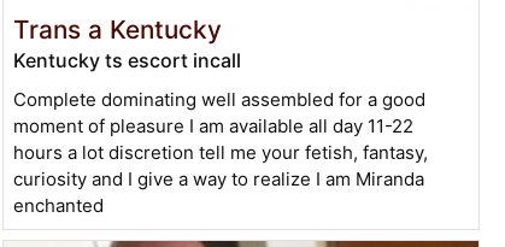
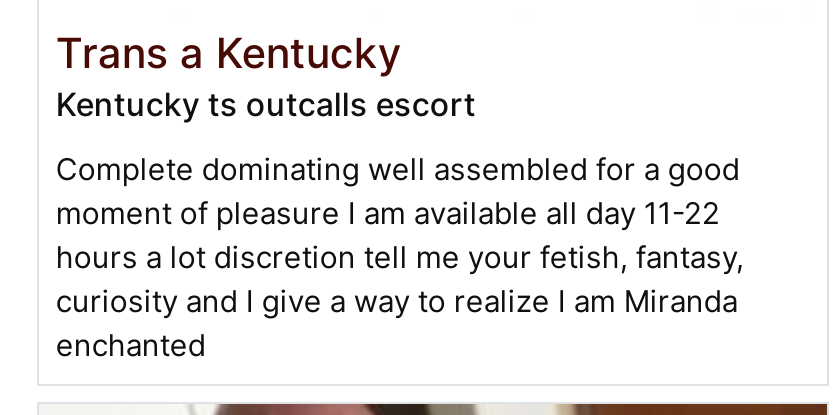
[14,48,242,72] Kentucky ts escort incall -> [56,84,476,124] Kentucky ts outcalls escort

